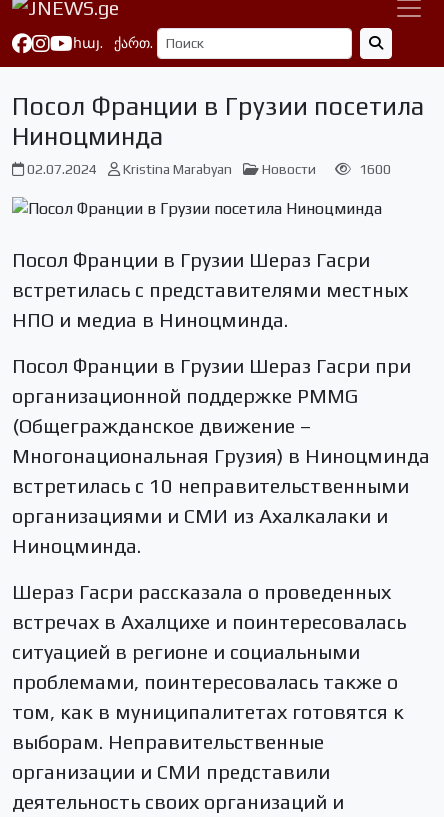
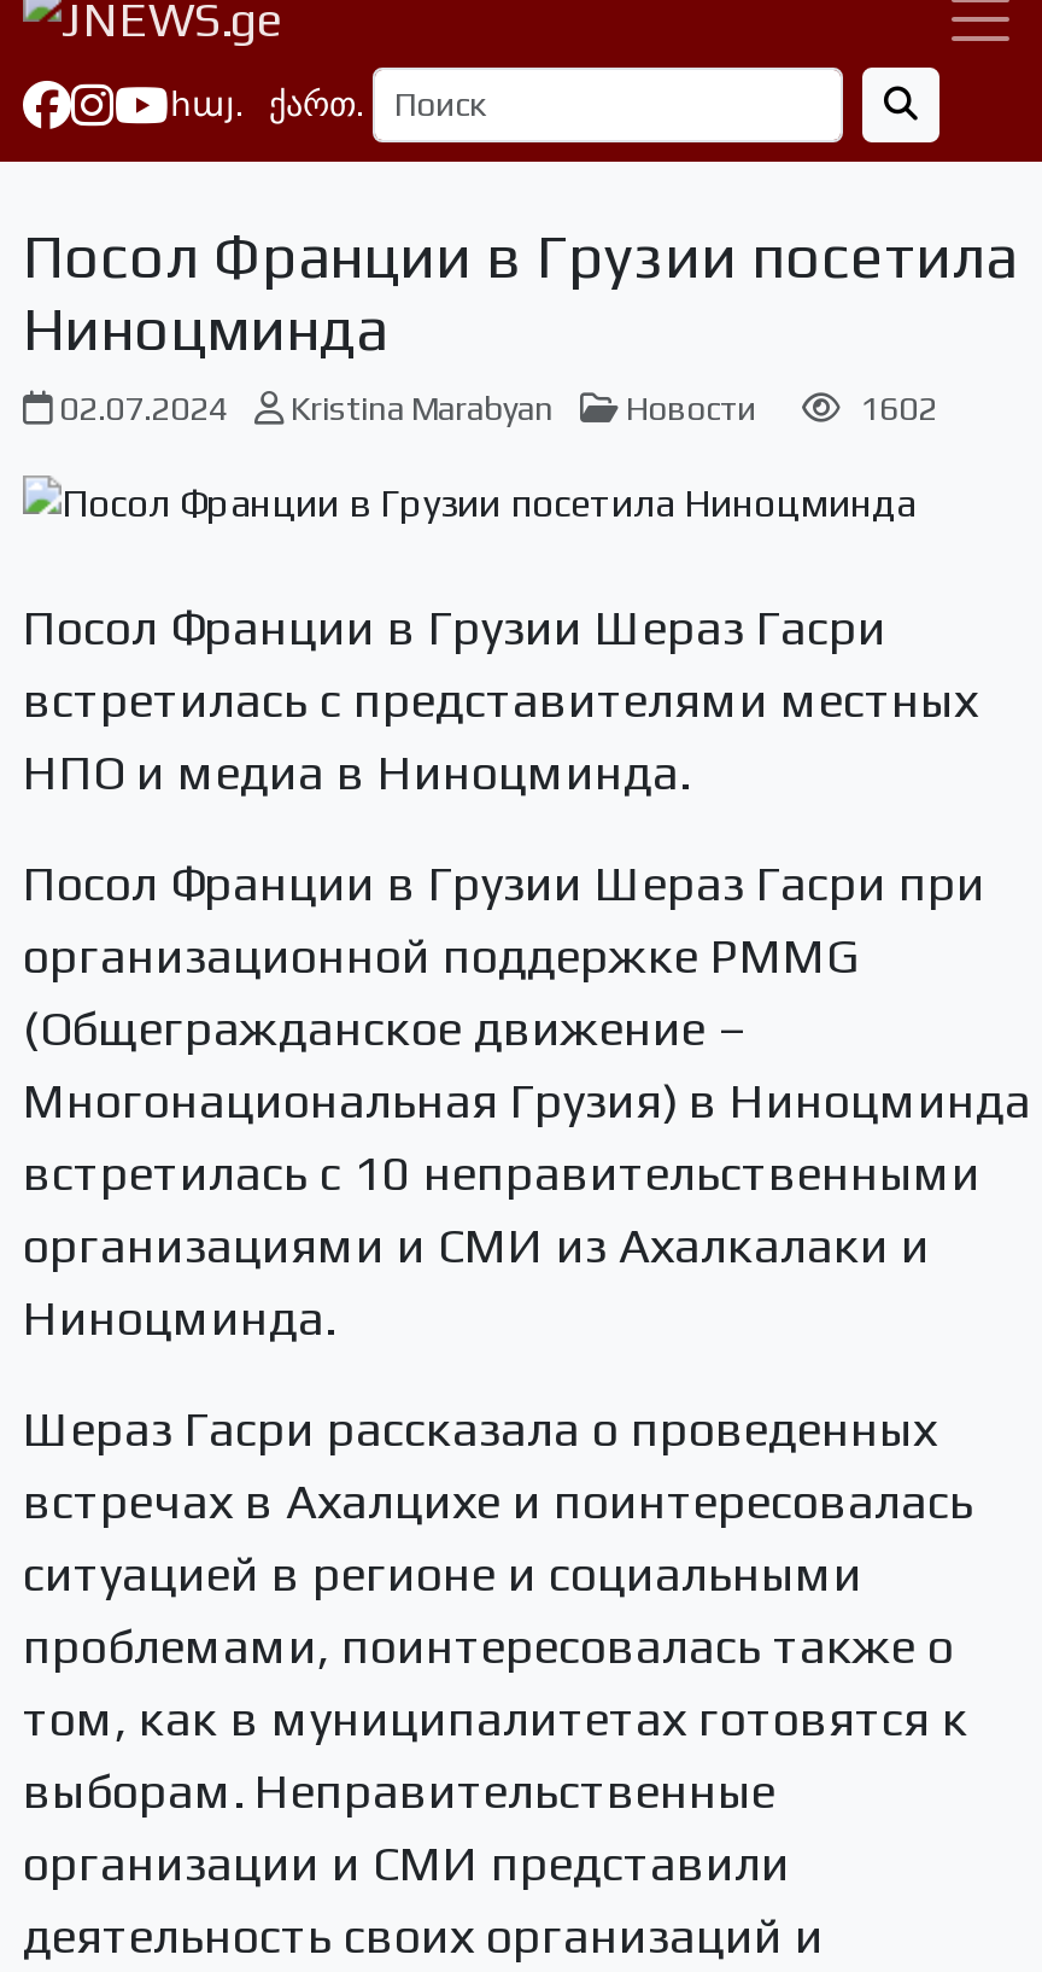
[359,161,391,177] 1600 -> [860,389,937,427] 1602

